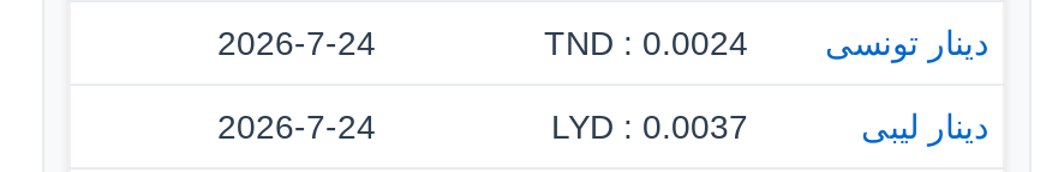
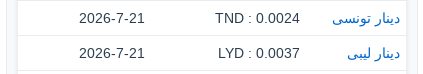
[217,24,376,62] 2026-7-24 -> [79,10,145,26] 2026-7-21
[217,107,376,146] 2026-7-24 -> [79,45,145,61] 2026-7-21

